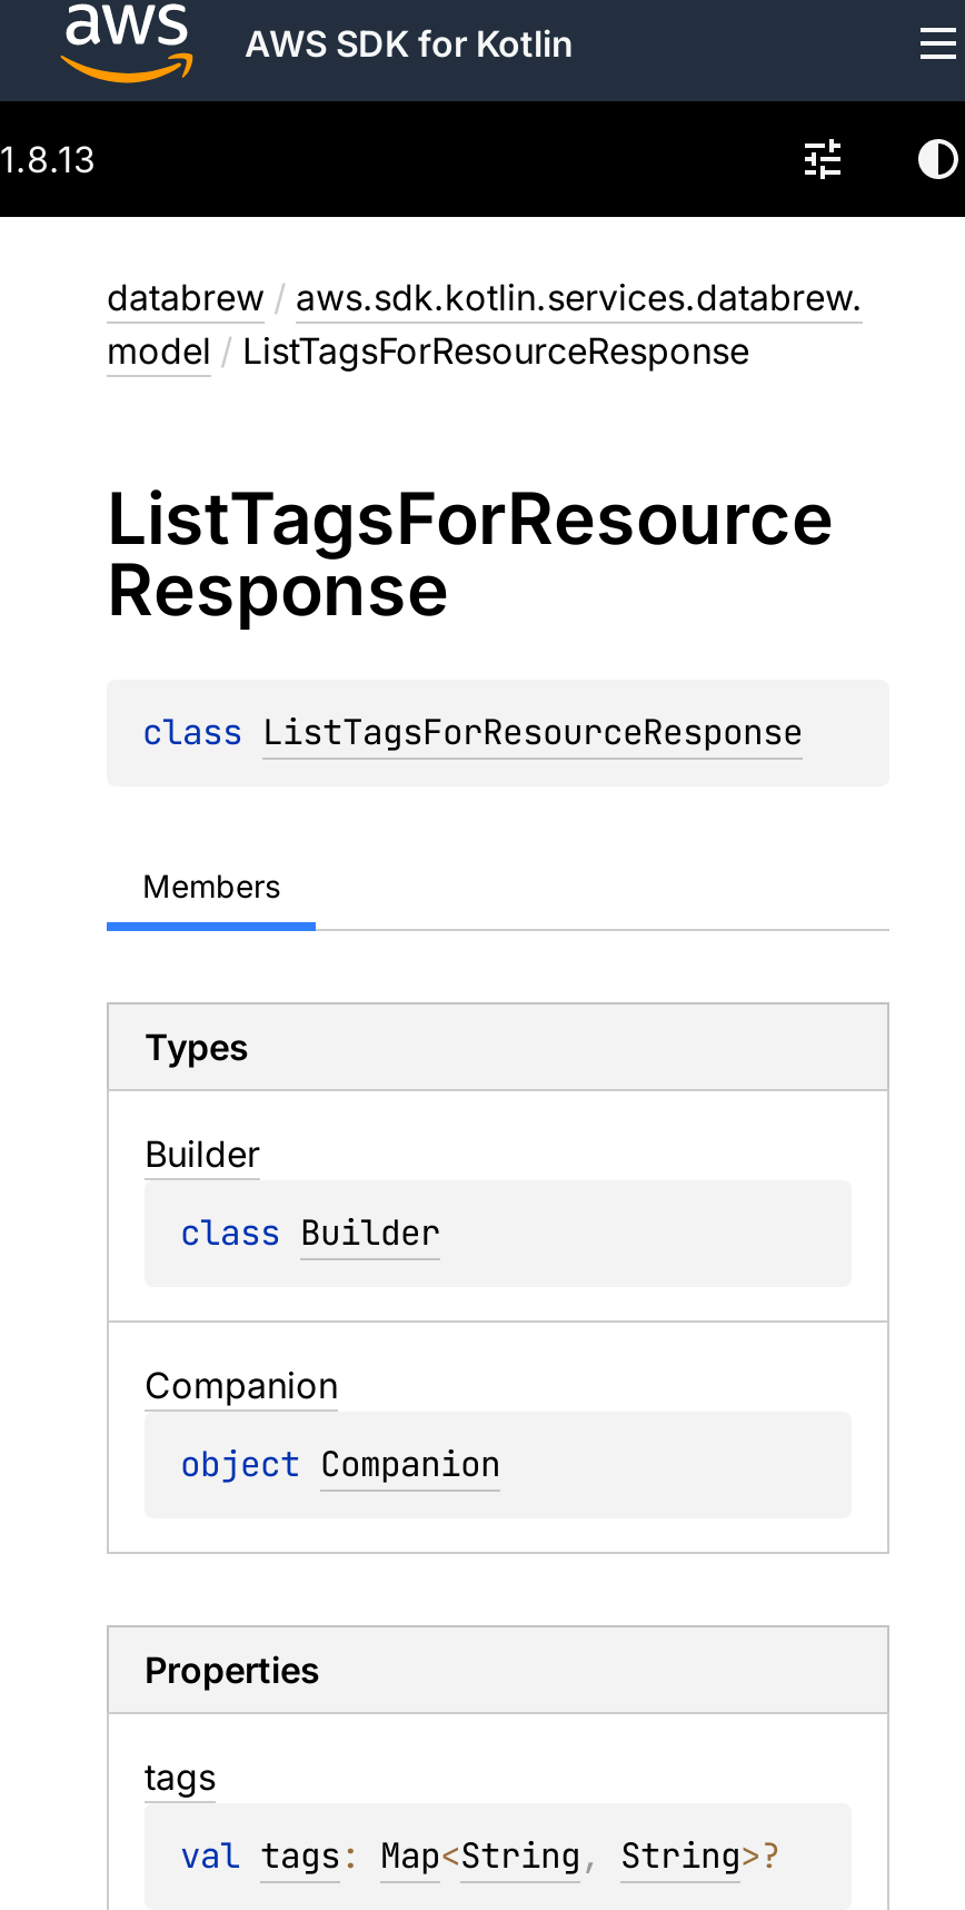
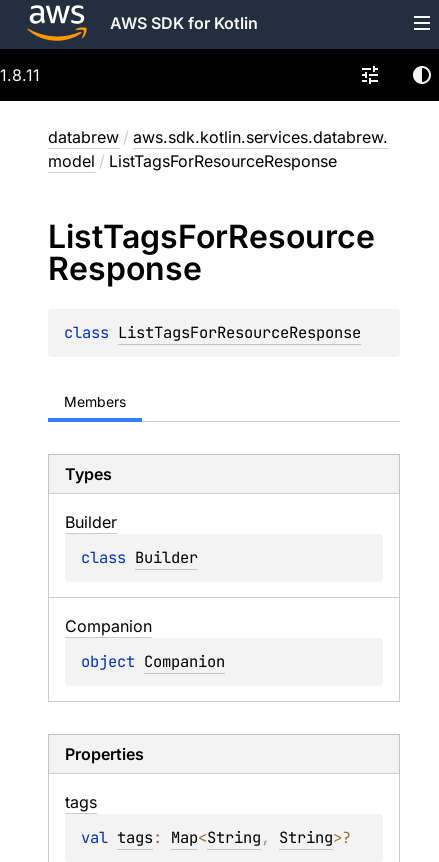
[0,137,96,181] 1.8.13 -> [0,65,40,85] 1.8.11

